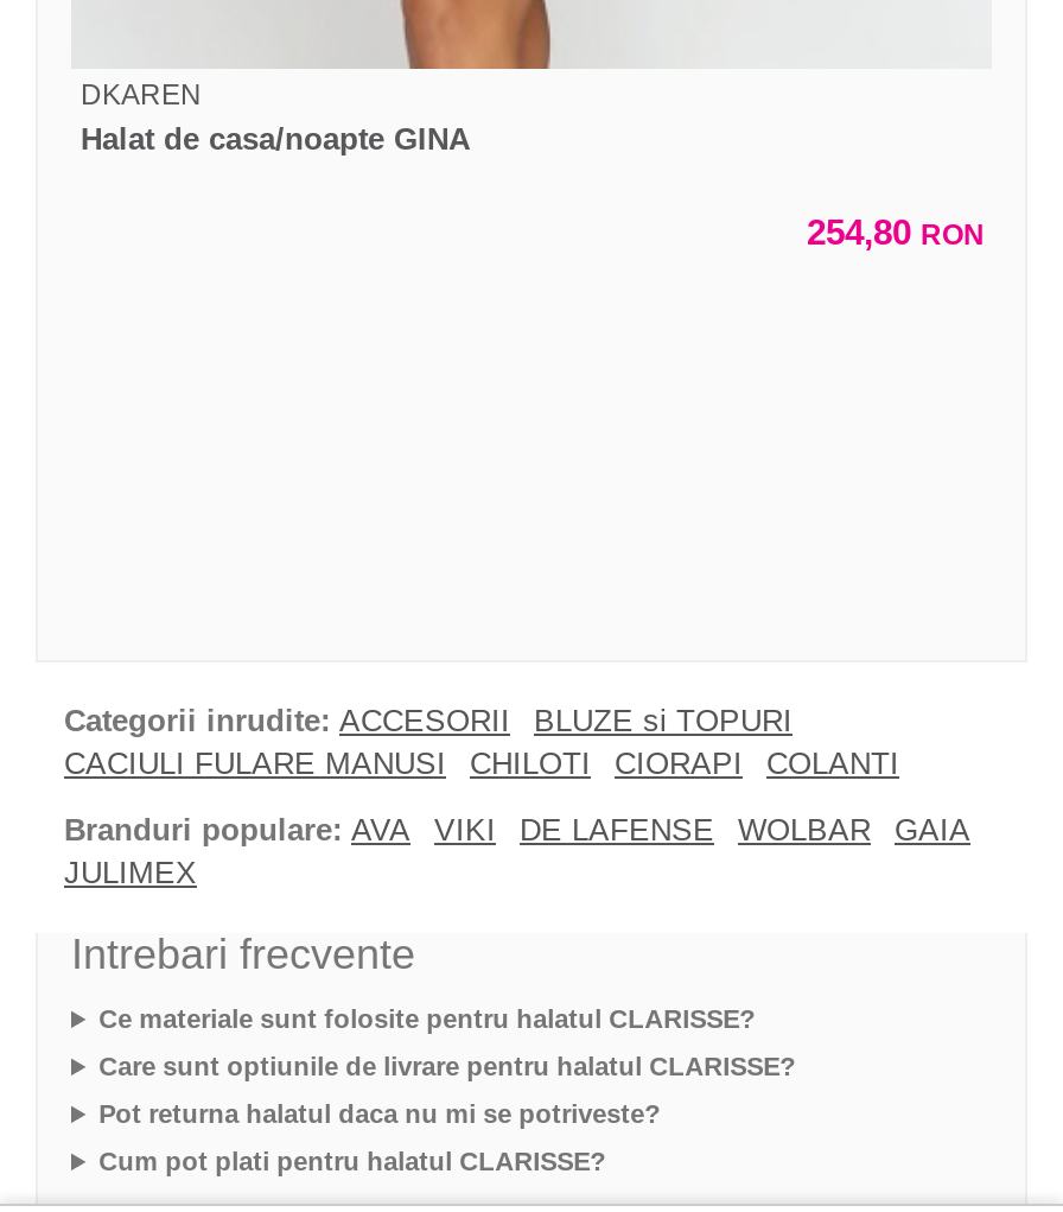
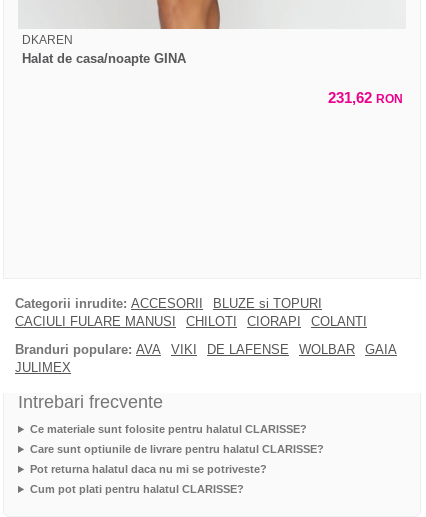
[807,212,985,252] 254,80 RON -> [328,89,403,106] 231,62 RON

